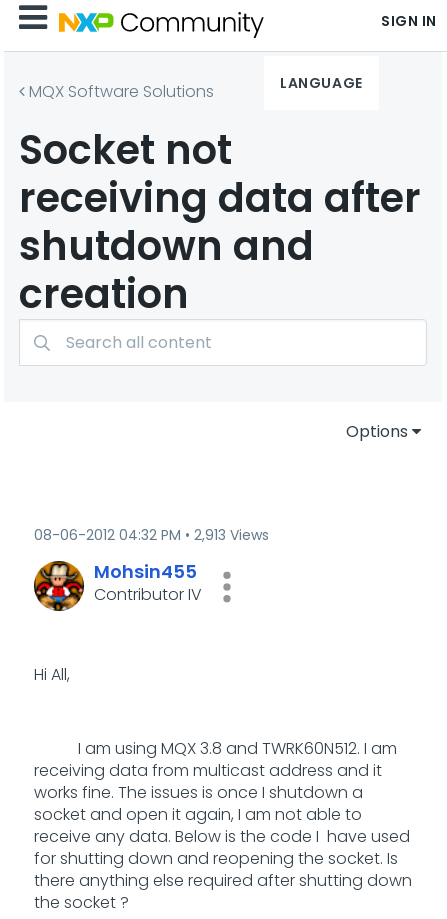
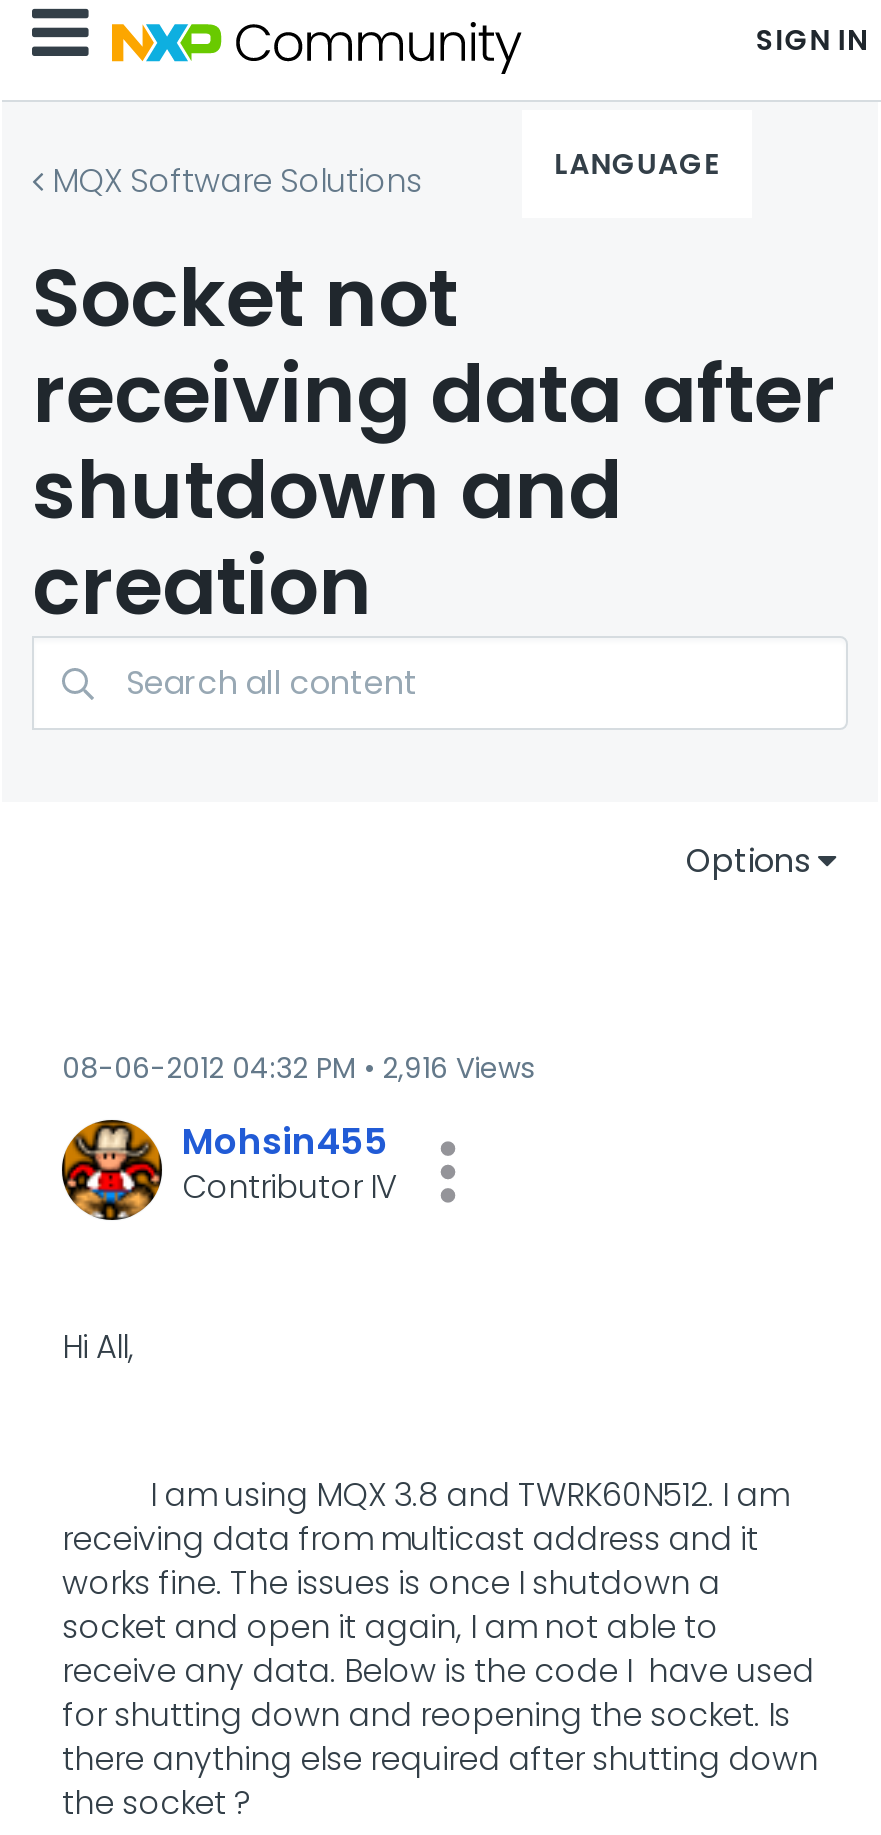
[34,525,269,545] 08-06-2012 04:32 PM 2,913 Views -> [62,1048,534,1088] 08-06-2012 04:32 PM 2,916 Views

